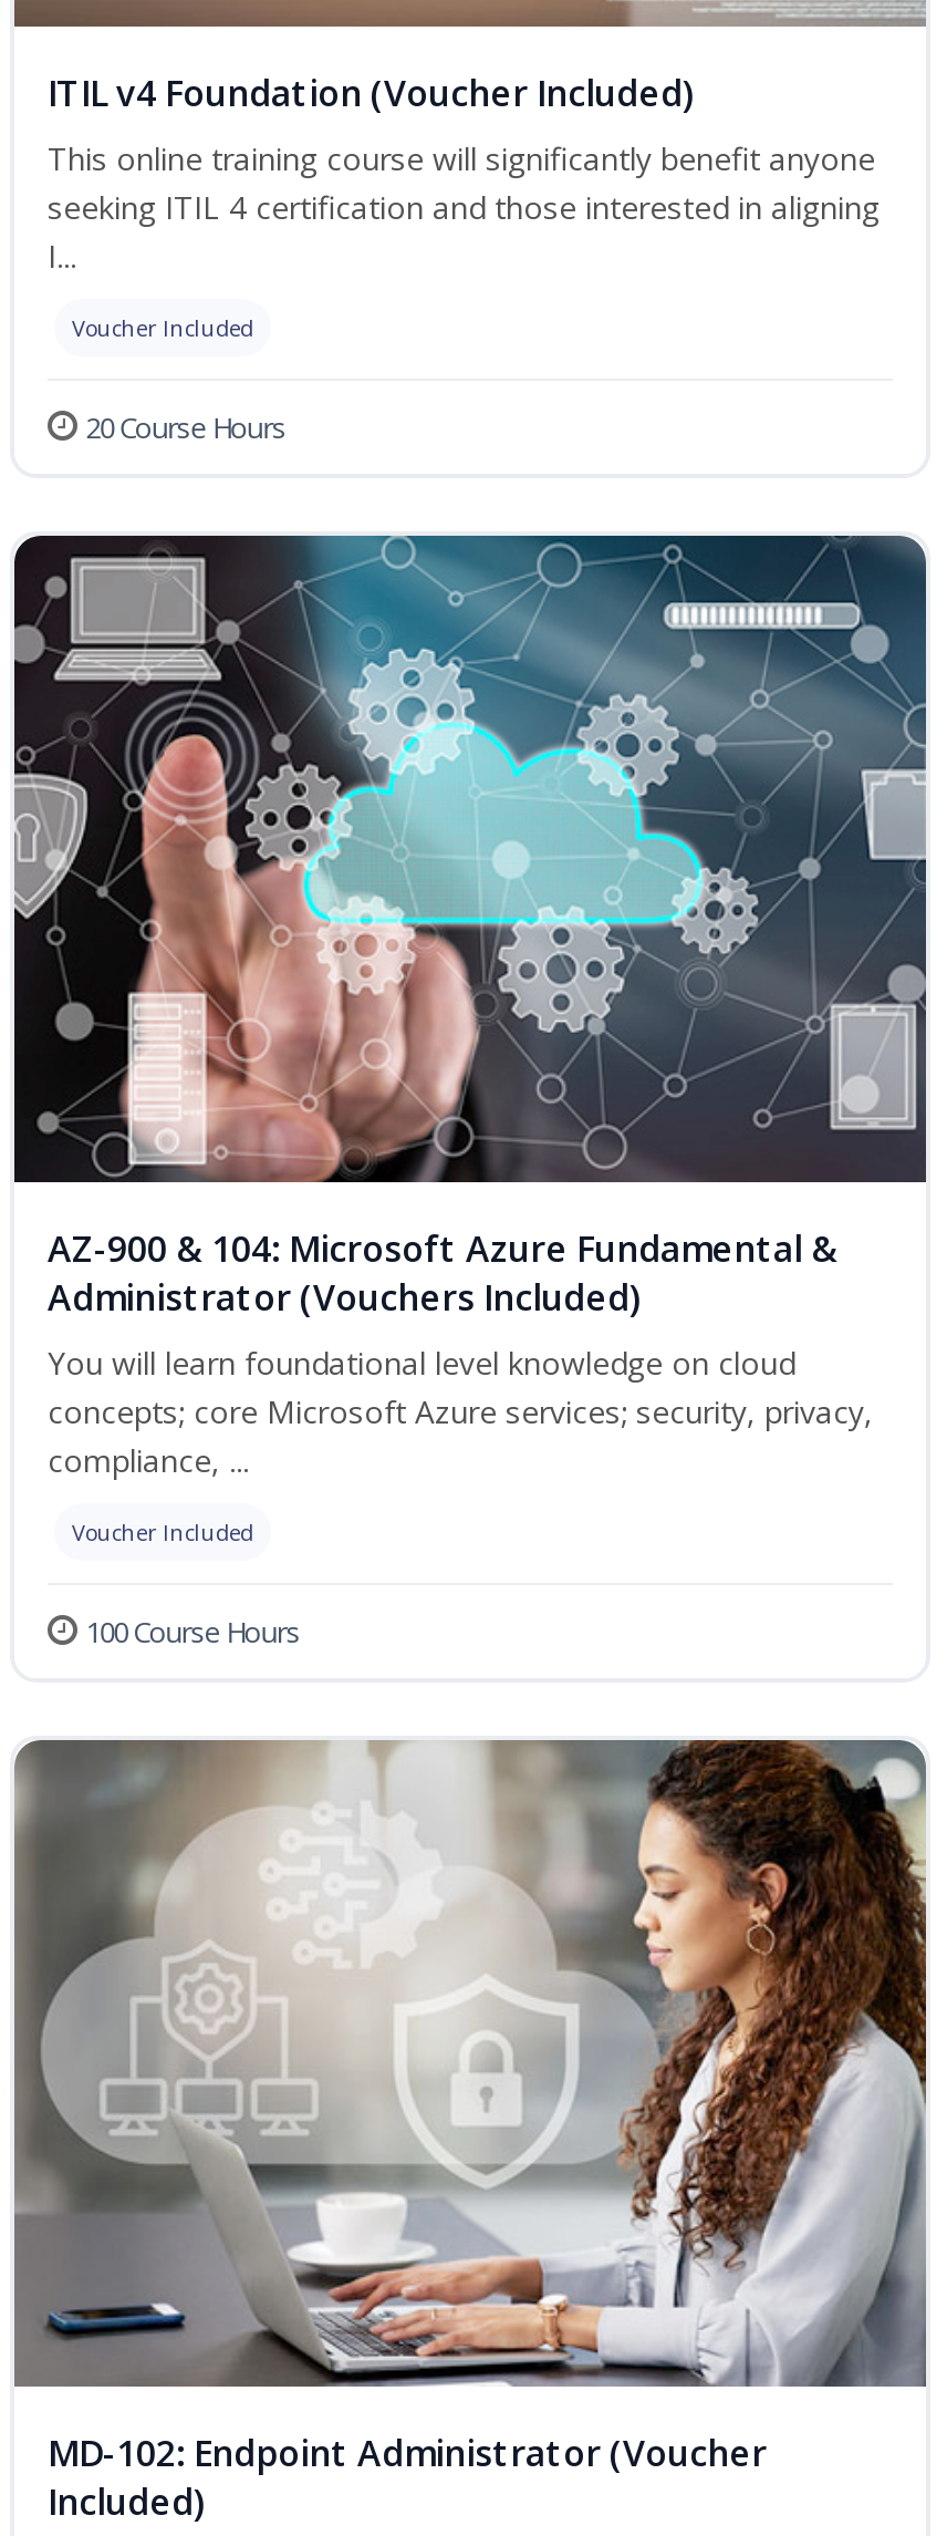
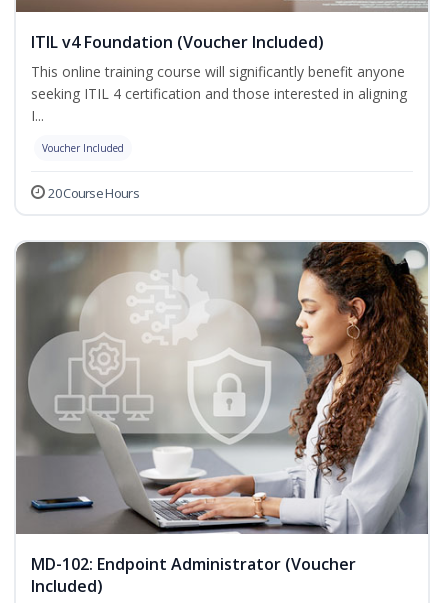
[14,534,926,1652] [image] | AZ-900 & 104: Microsoft Azure Fundamental & | Administrator (Vouchers Included) | You will learn foundational level knowledge on cloud | concepts; core Microsoft Azure services; security, privacy, | compliance, ... | Voucher Included | 100 Course Hours -> none

